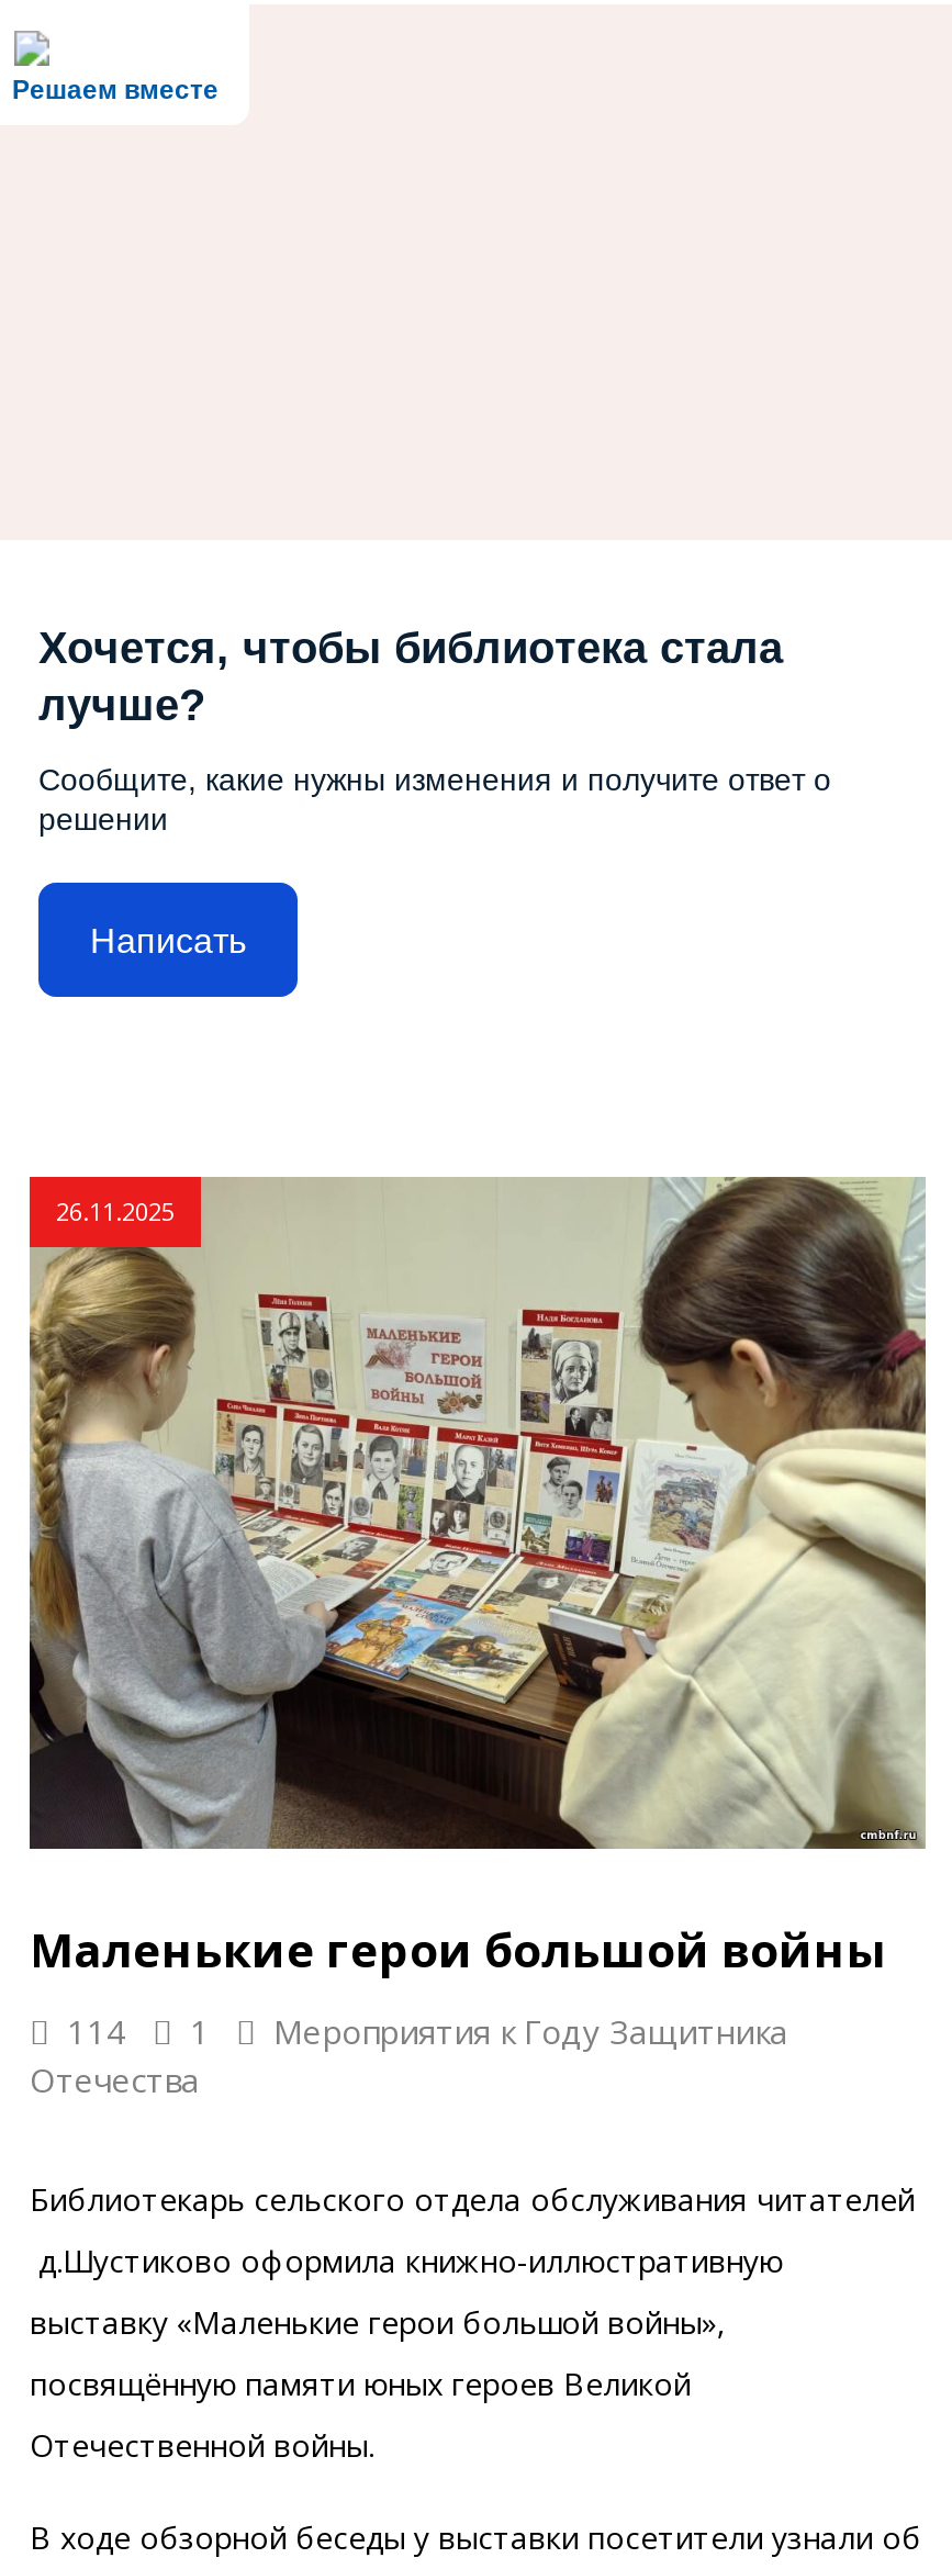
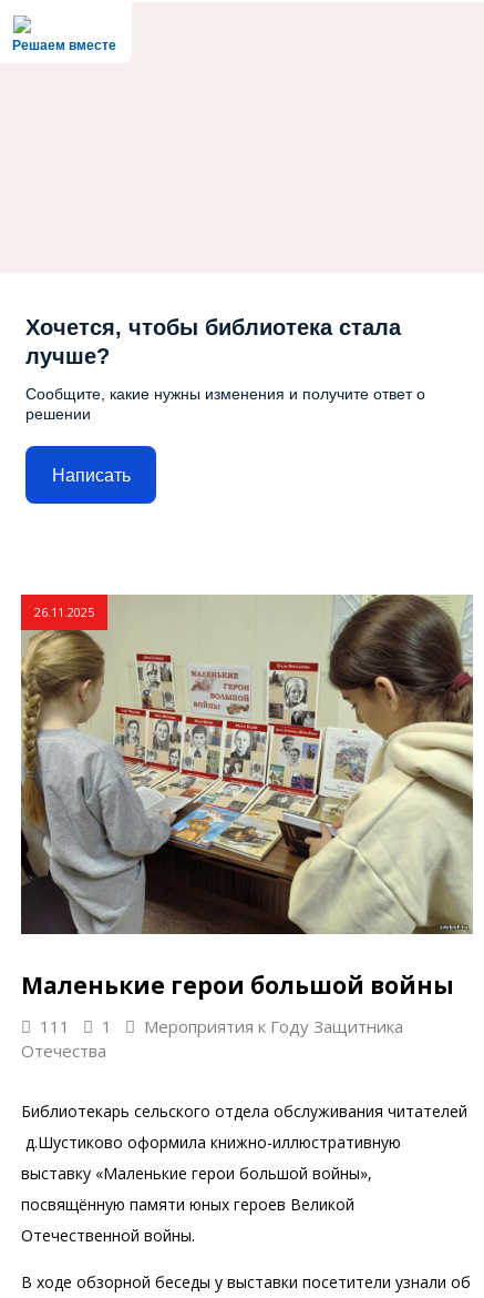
[67,2009,787,2053] 114 1 Мероприятия к Году Защитника -> [40,1015,403,1037] 111 1 Мероприятия к Году Защитника

